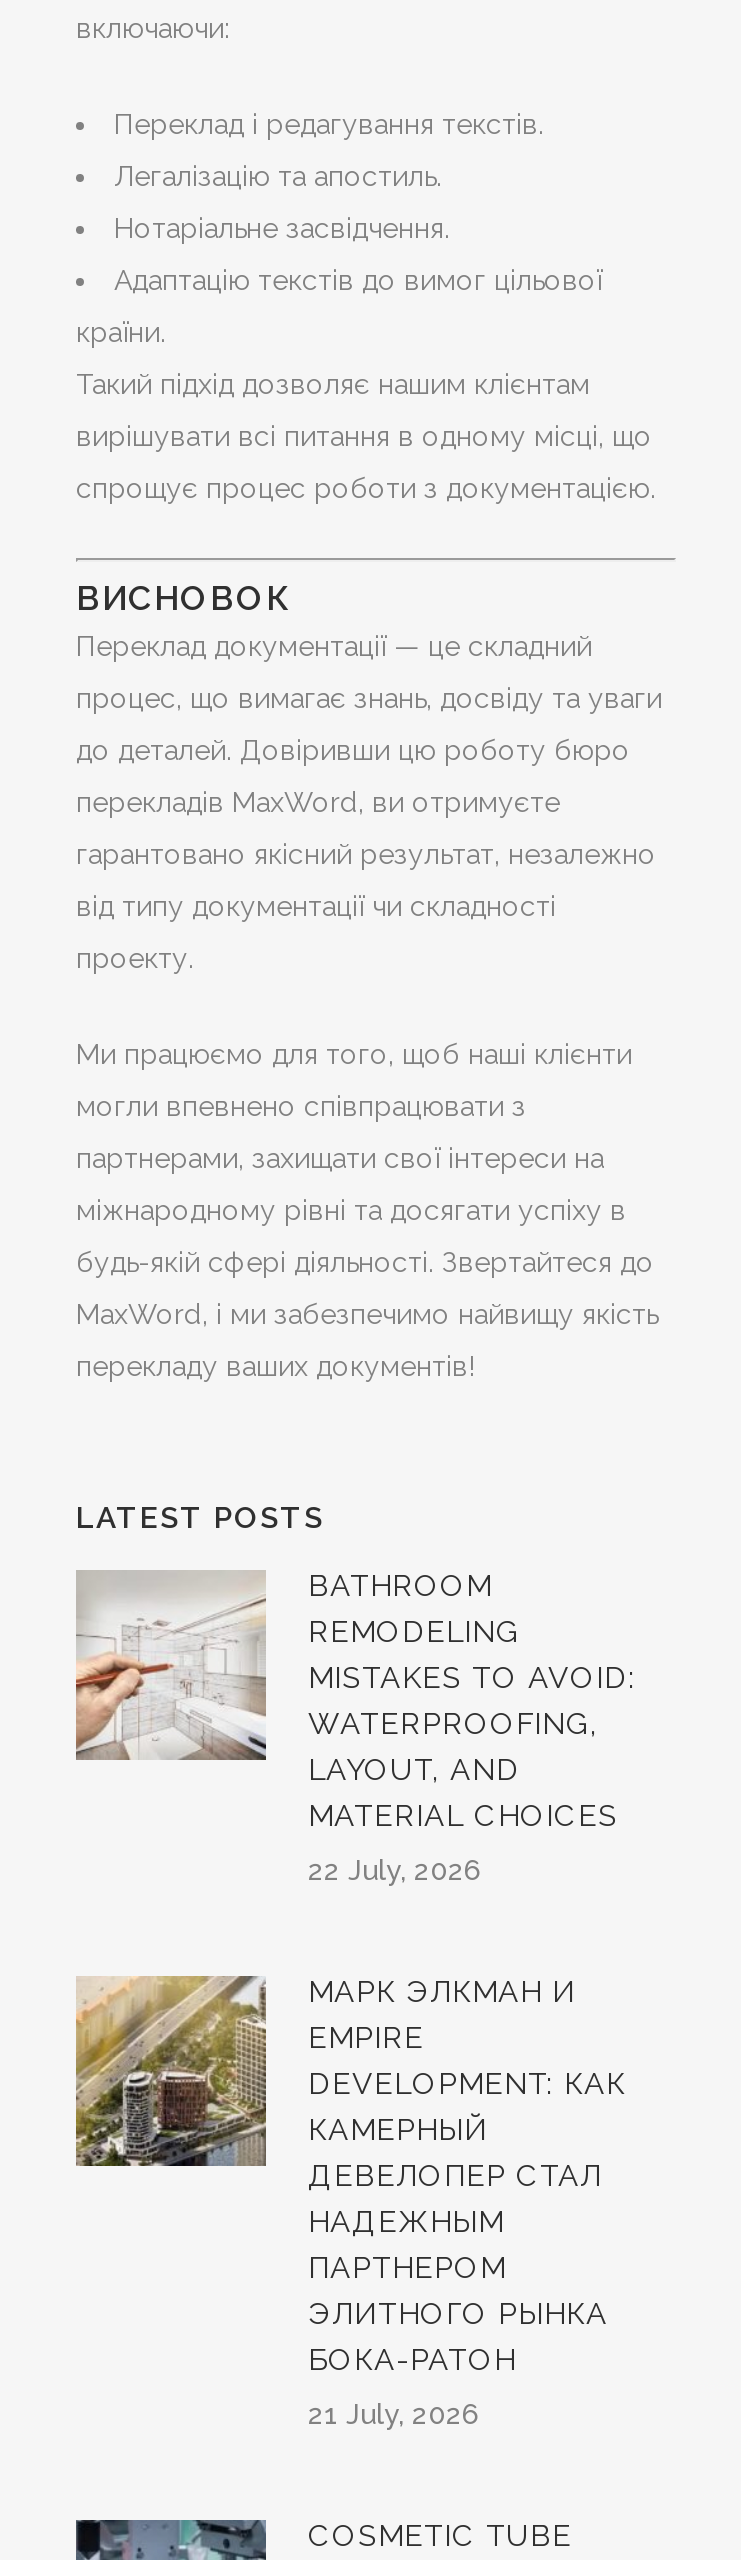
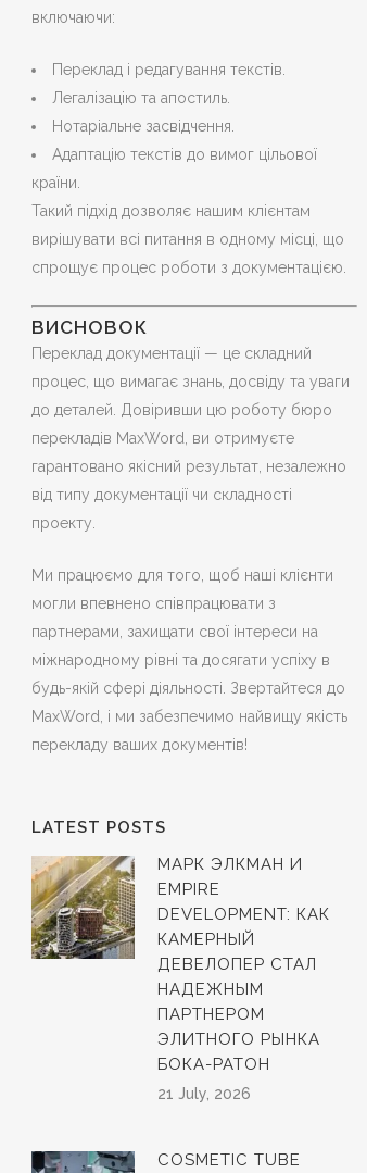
[74,1568,636,1886] [image] | BATHROOM | REMODELING | MISTAKES TO AVOID: | WATERPROOFING, | LAYOUT, AND | MATERIAL CHOICES | 22 July, 2026 -> none

